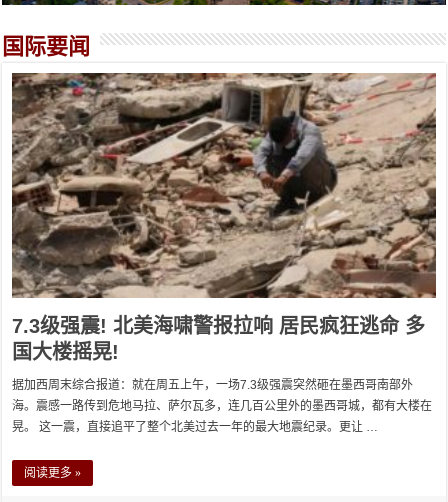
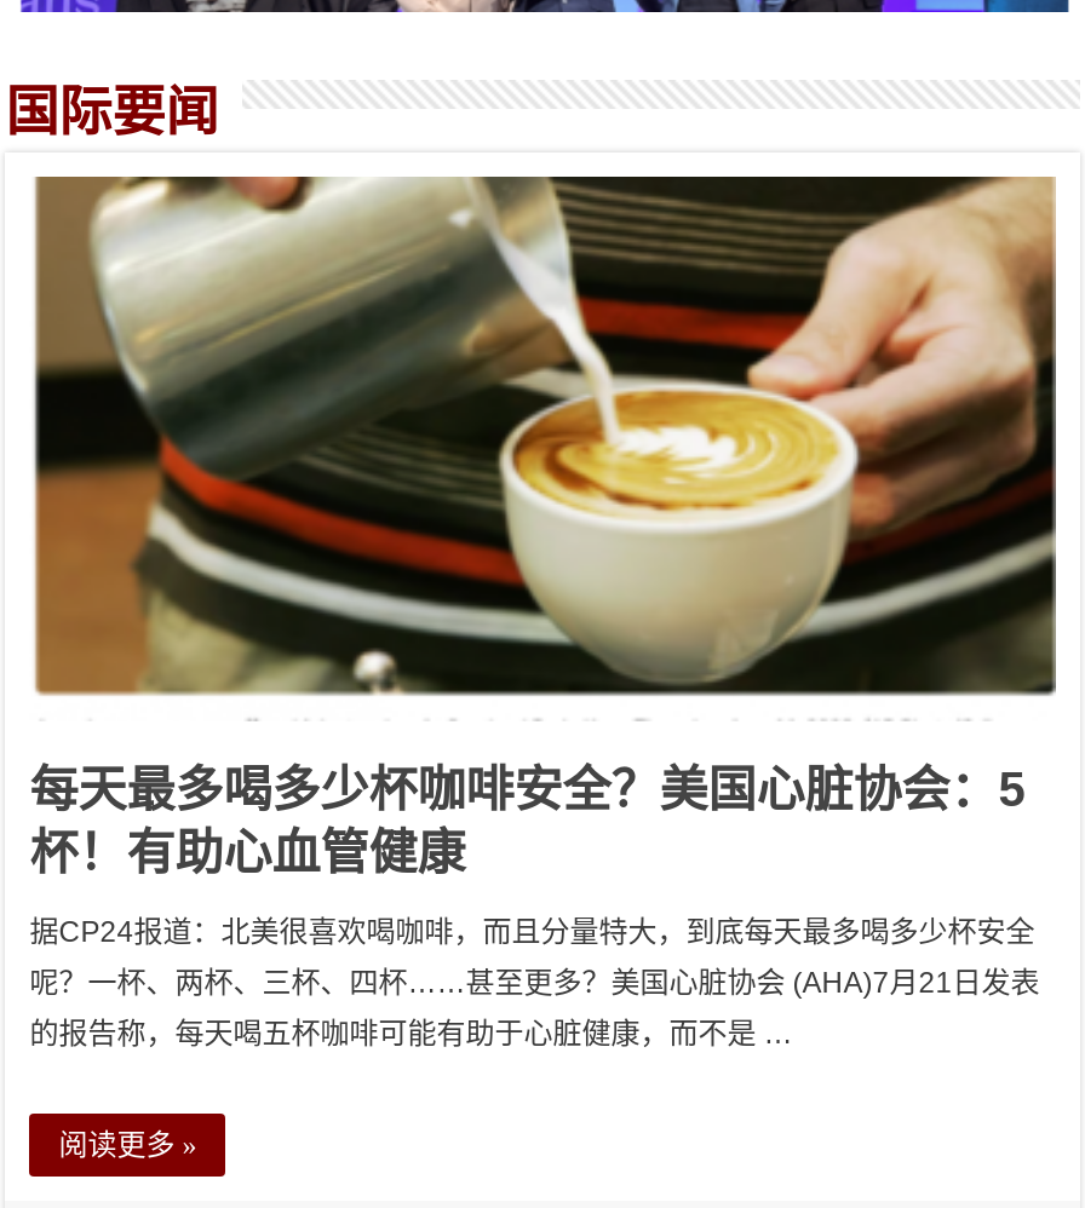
[11,72,437,363] [image] | 7.3级强震! 北美海啸警报拉响 居民疯狂逃命 多 | 国大楼摇晃! -> [29,174,1056,880] [image] | 每天最多喝多少杯咖啡安全？美国心脏协会：5 | 杯！有助心血管健康
[12,378,413,392] 据加西周末综合报道：就在周五上午，一场7.3级强震突然砸在墨西哥南部外 -> [30,916,1035,950] 据CP24报道：北美很喜欢喝咖啡，而且分量特大，到底每天最多喝多少杯安全
[12,399,432,413] 海。震感一路传到危地马拉、萨尔瓦多，连几百公里外的墨西哥城，都有大楼在 -> [30,967,1039,1001] 呢？一杯、两杯、三杯、四杯……甚至更多？美国心脏协会 (AHA)7月21日发表
[12,420,378,434] 晃。 这一震，直接追平了整个北美过去一年的最大地震纪录。更让 … -> [30,1018,792,1052] 的报告称，每天喝五杯咖啡可能有助于心脏健康，而不是 …

